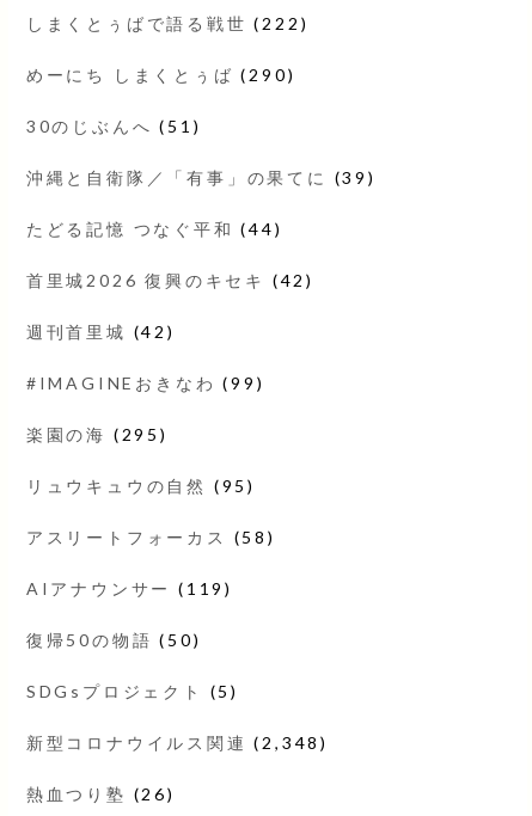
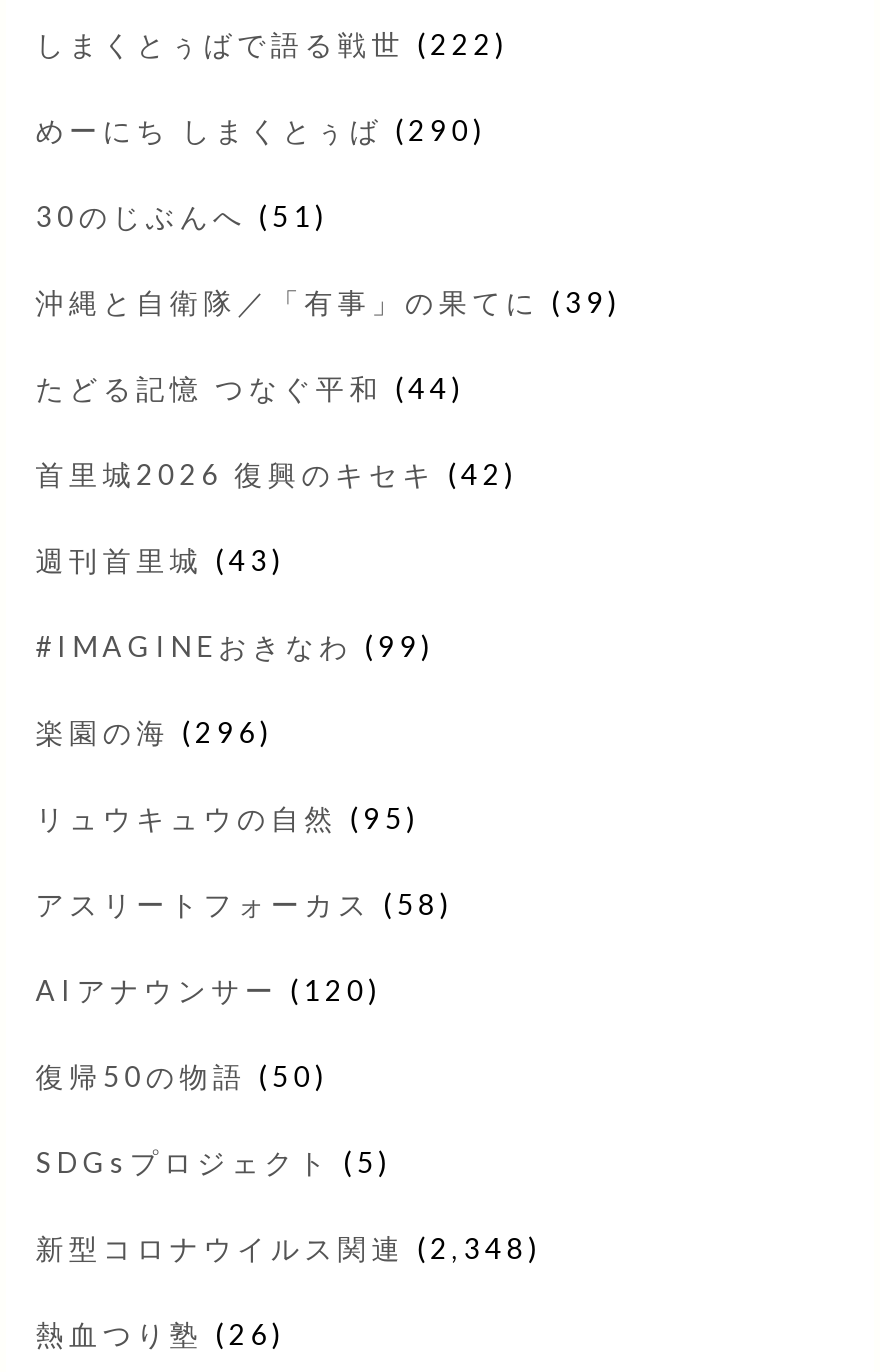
[26,322,175,342] 週刊首里城(42) -> [35,543,285,577] 週刊首里城(43)
[26,424,168,445] 楽園の海(295) -> [35,715,273,749] 楽園の海(296)
[26,578,233,599] AIアナウンサー(119) -> [35,973,382,1007] AIアナウンサー(120)

